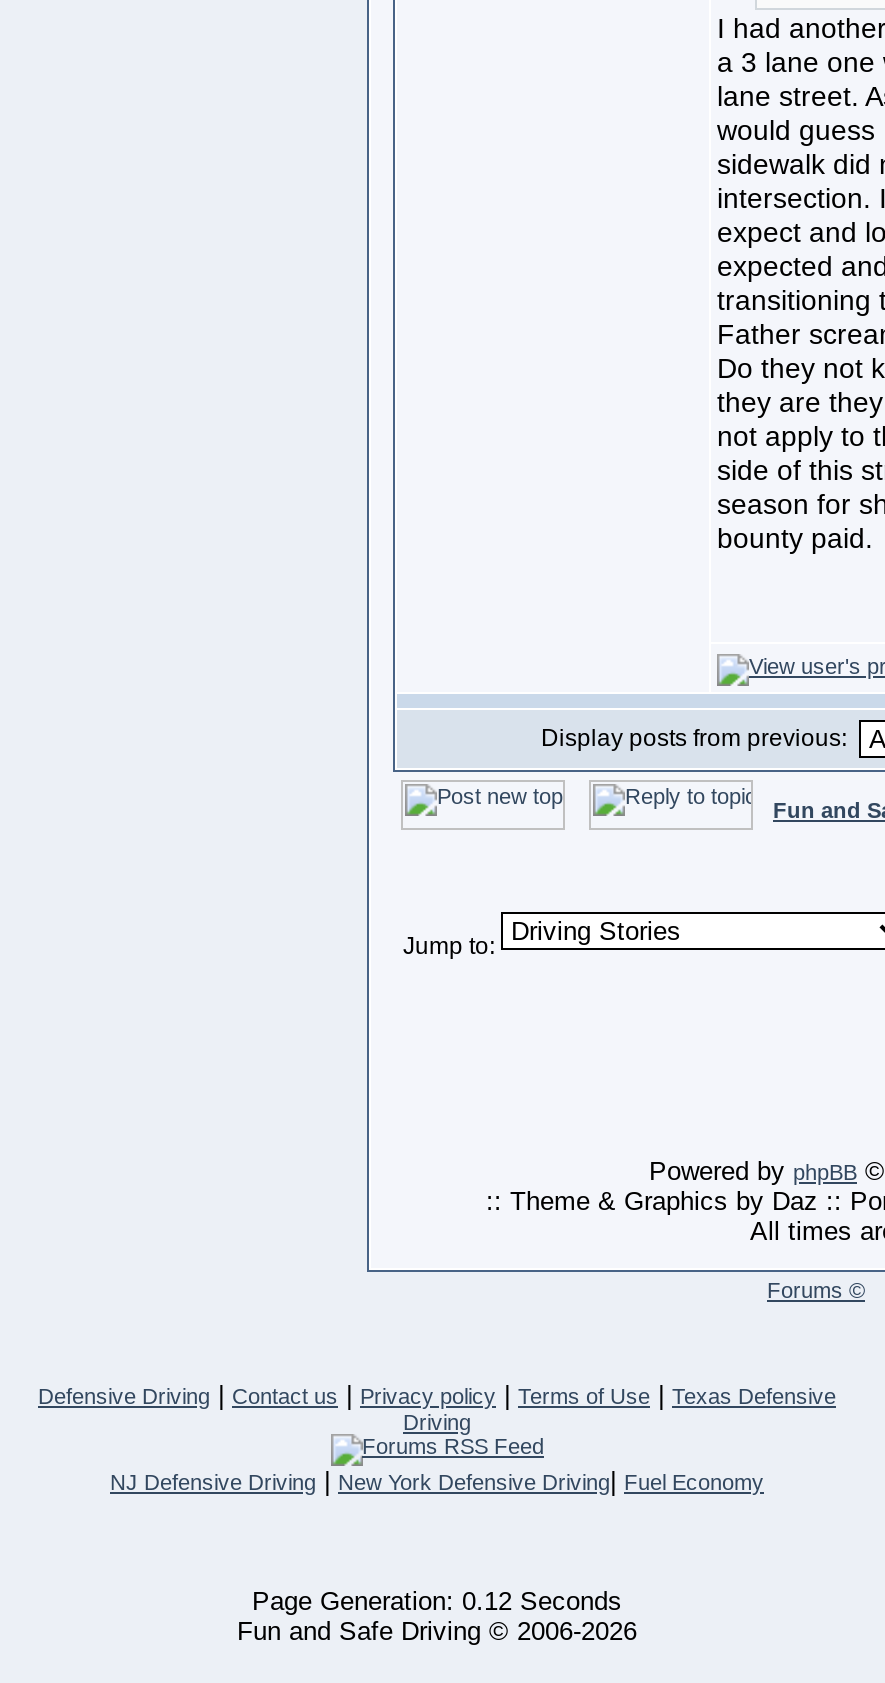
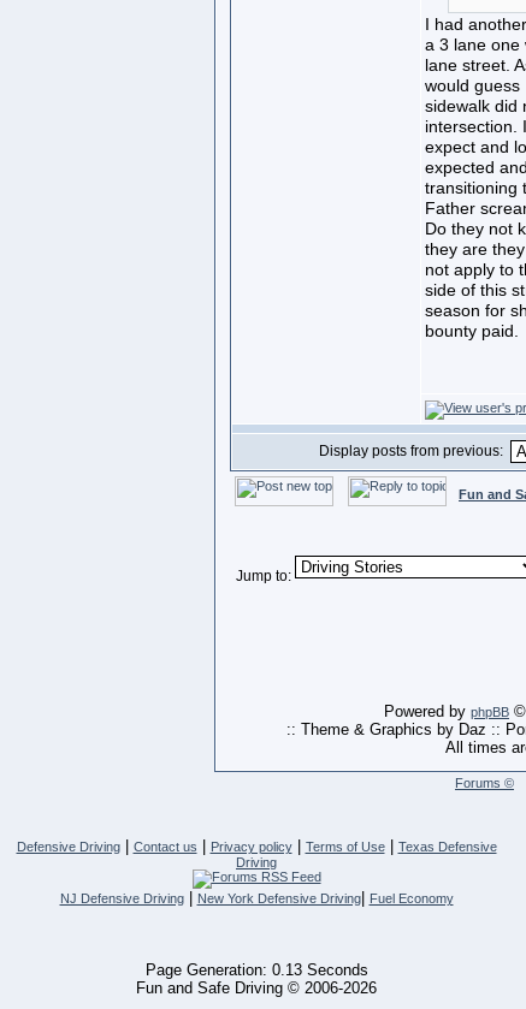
[252,1586,622,1616] Page Generation: 0.12 Seconds -> [145,961,368,979] Page Generation: 0.13 Seconds

